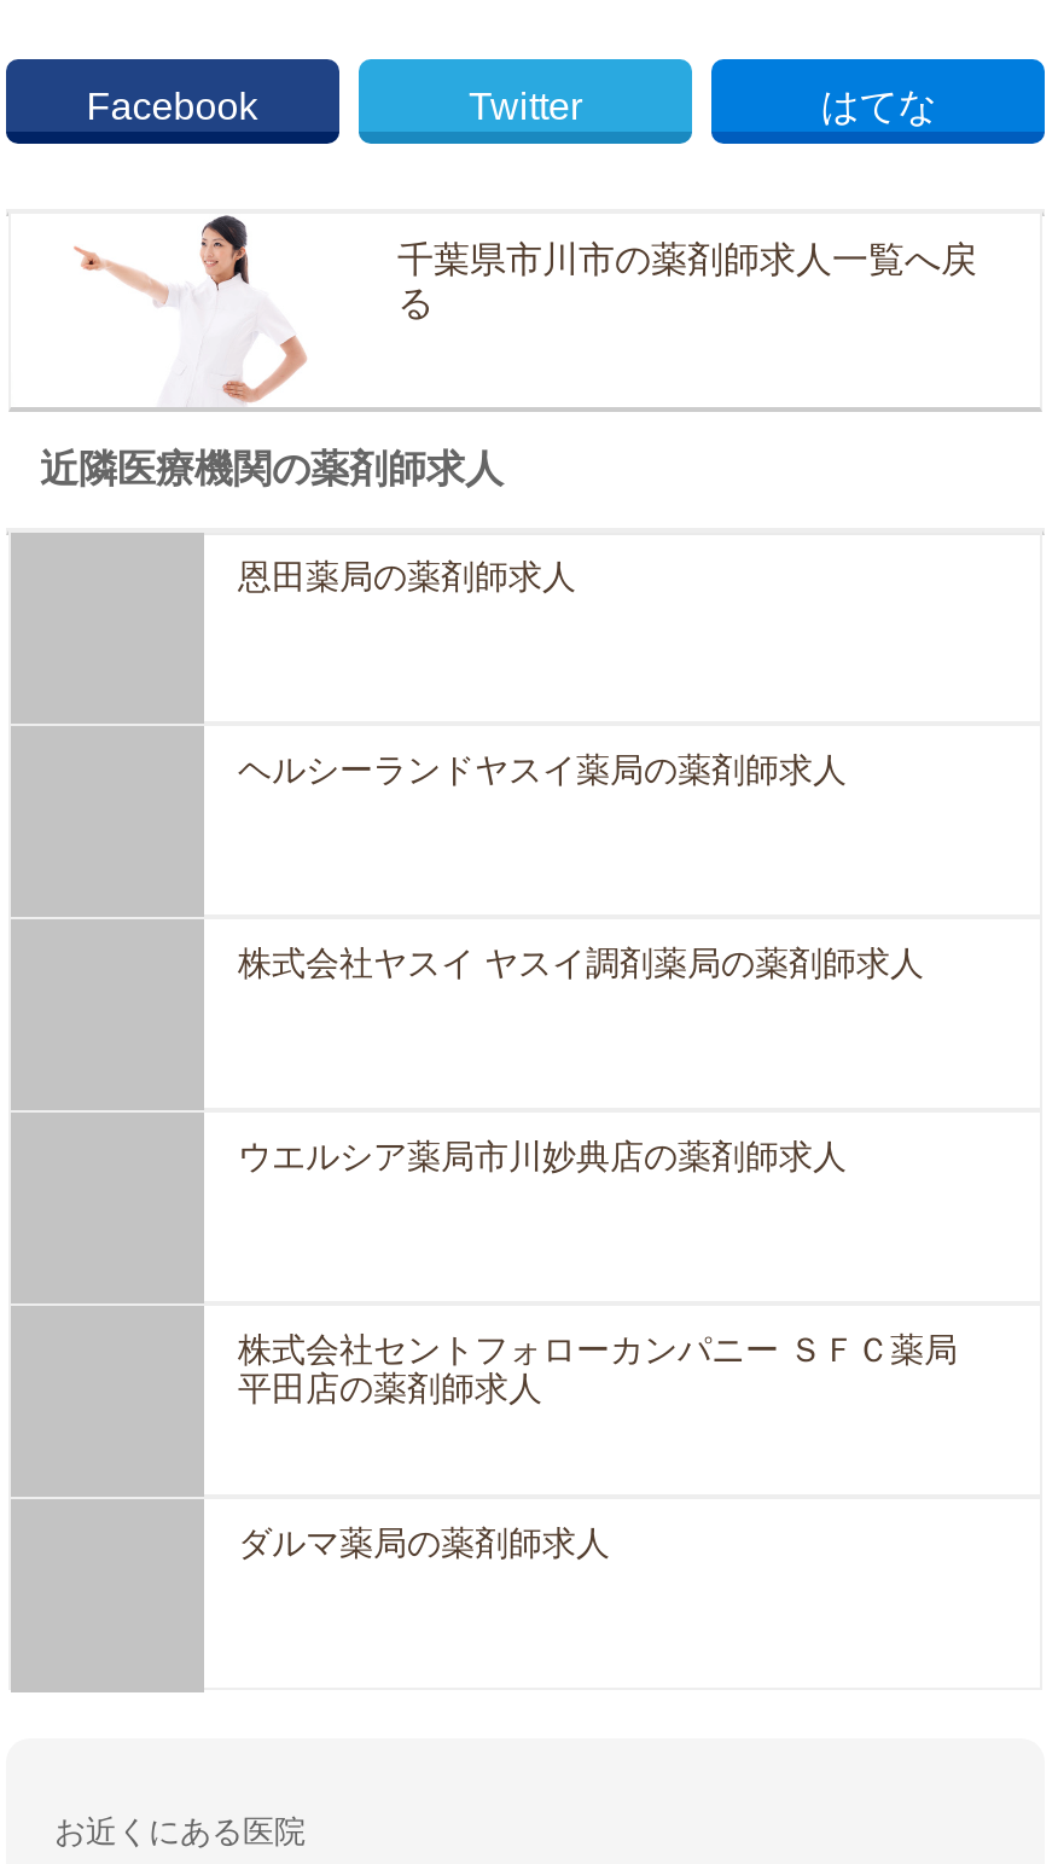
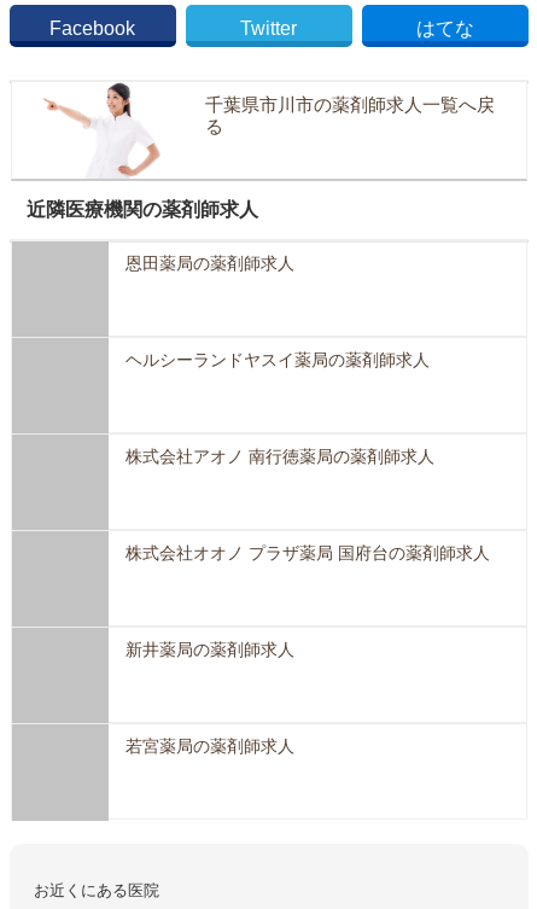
[238,943,924,982] 株式会社ヤスイ ヤスイ調剤薬局の薬剤師求人 -> [126,447,434,466] 株式会社アオノ 南行徳薬局の薬剤師求人
[238,1137,847,1175] ウエルシア薬局市川妙典店の薬剤師求人 -> [126,543,490,563] 株式会社オオノ プラザ薬局 国府台の薬剤師求人
[238,1330,958,1407] 株式会社セントフォローカンパニー ＳＦＣ薬局 | 平田店の薬剤師求人 -> [126,640,294,659] 新井薬局の薬剤師求人
[238,1523,610,1562] ダルマ薬局の薬剤師求人 -> [126,736,294,756] 若宮薬局の薬剤師求人

